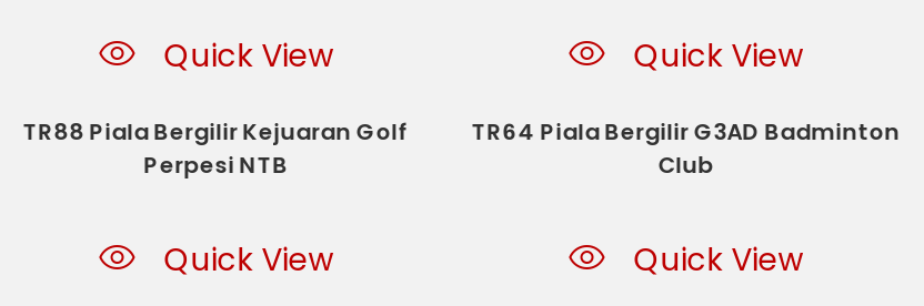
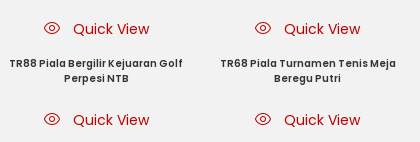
[472,116,900,182] TR64 Piala Bergilir G3AD Badminton | Club -> [220,56,396,86] TR68 Piala Turnamen Tenis Meja | Beregu Putri

